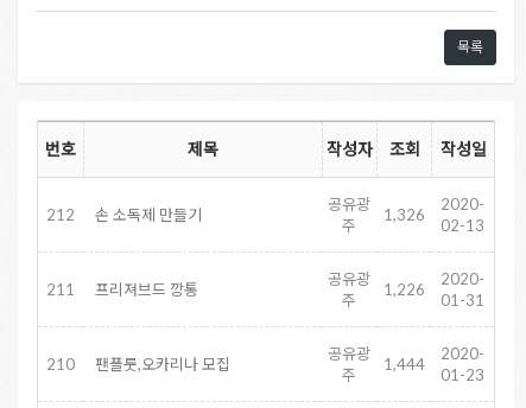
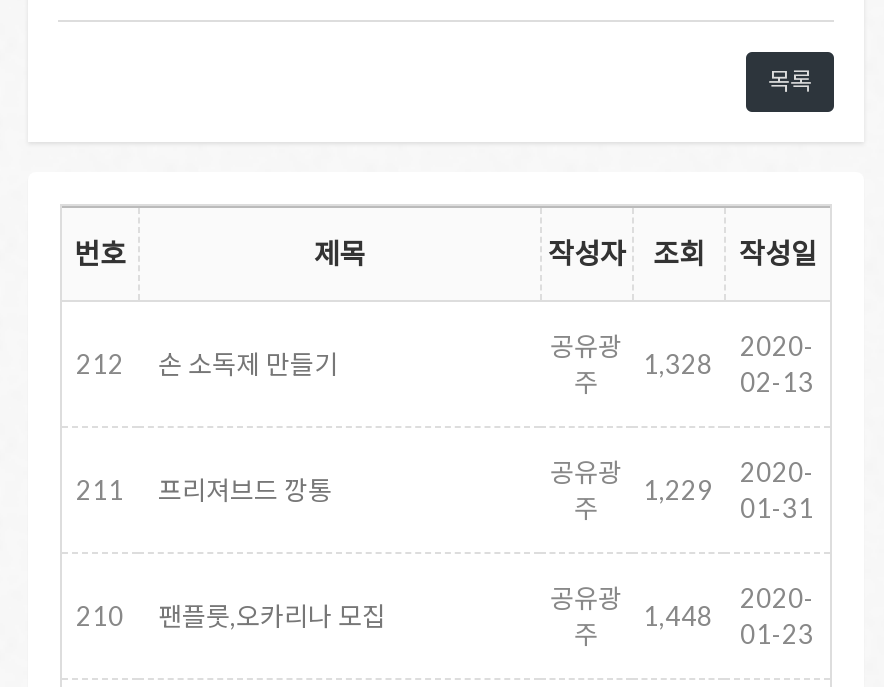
[383,205,424,224] 1,326 -> [643,348,713,380] 1,328
[383,280,424,299] 1,226 -> [643,474,713,506] 1,229
[383,355,424,374] 1,444 -> [643,600,713,632] 1,448

